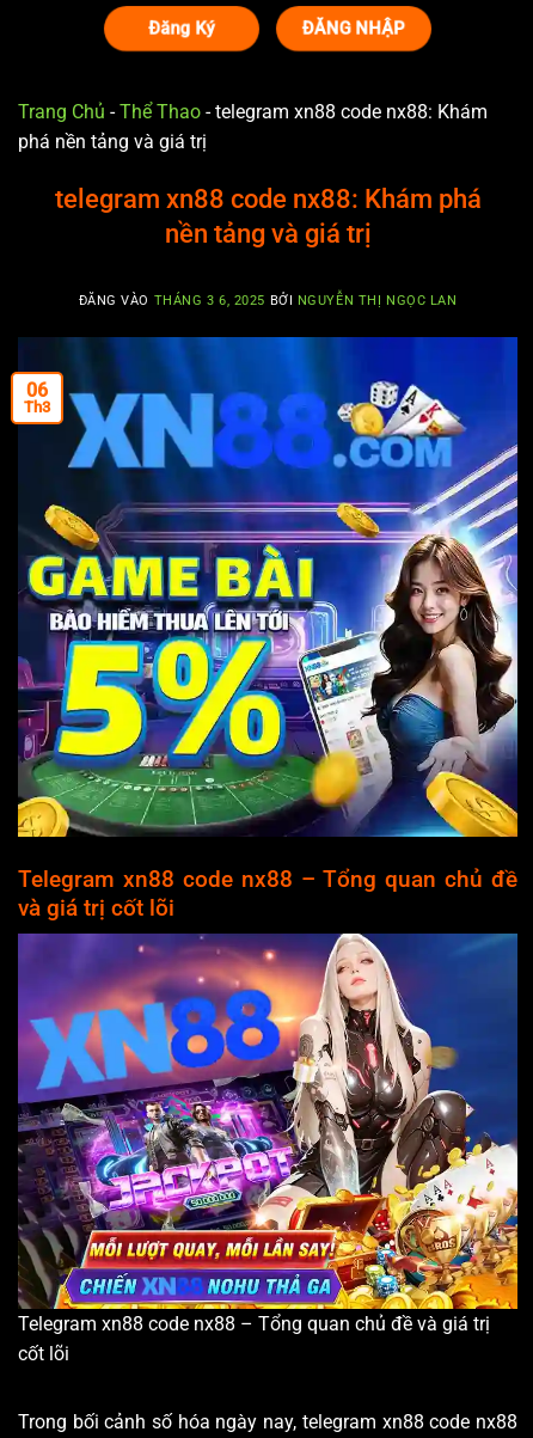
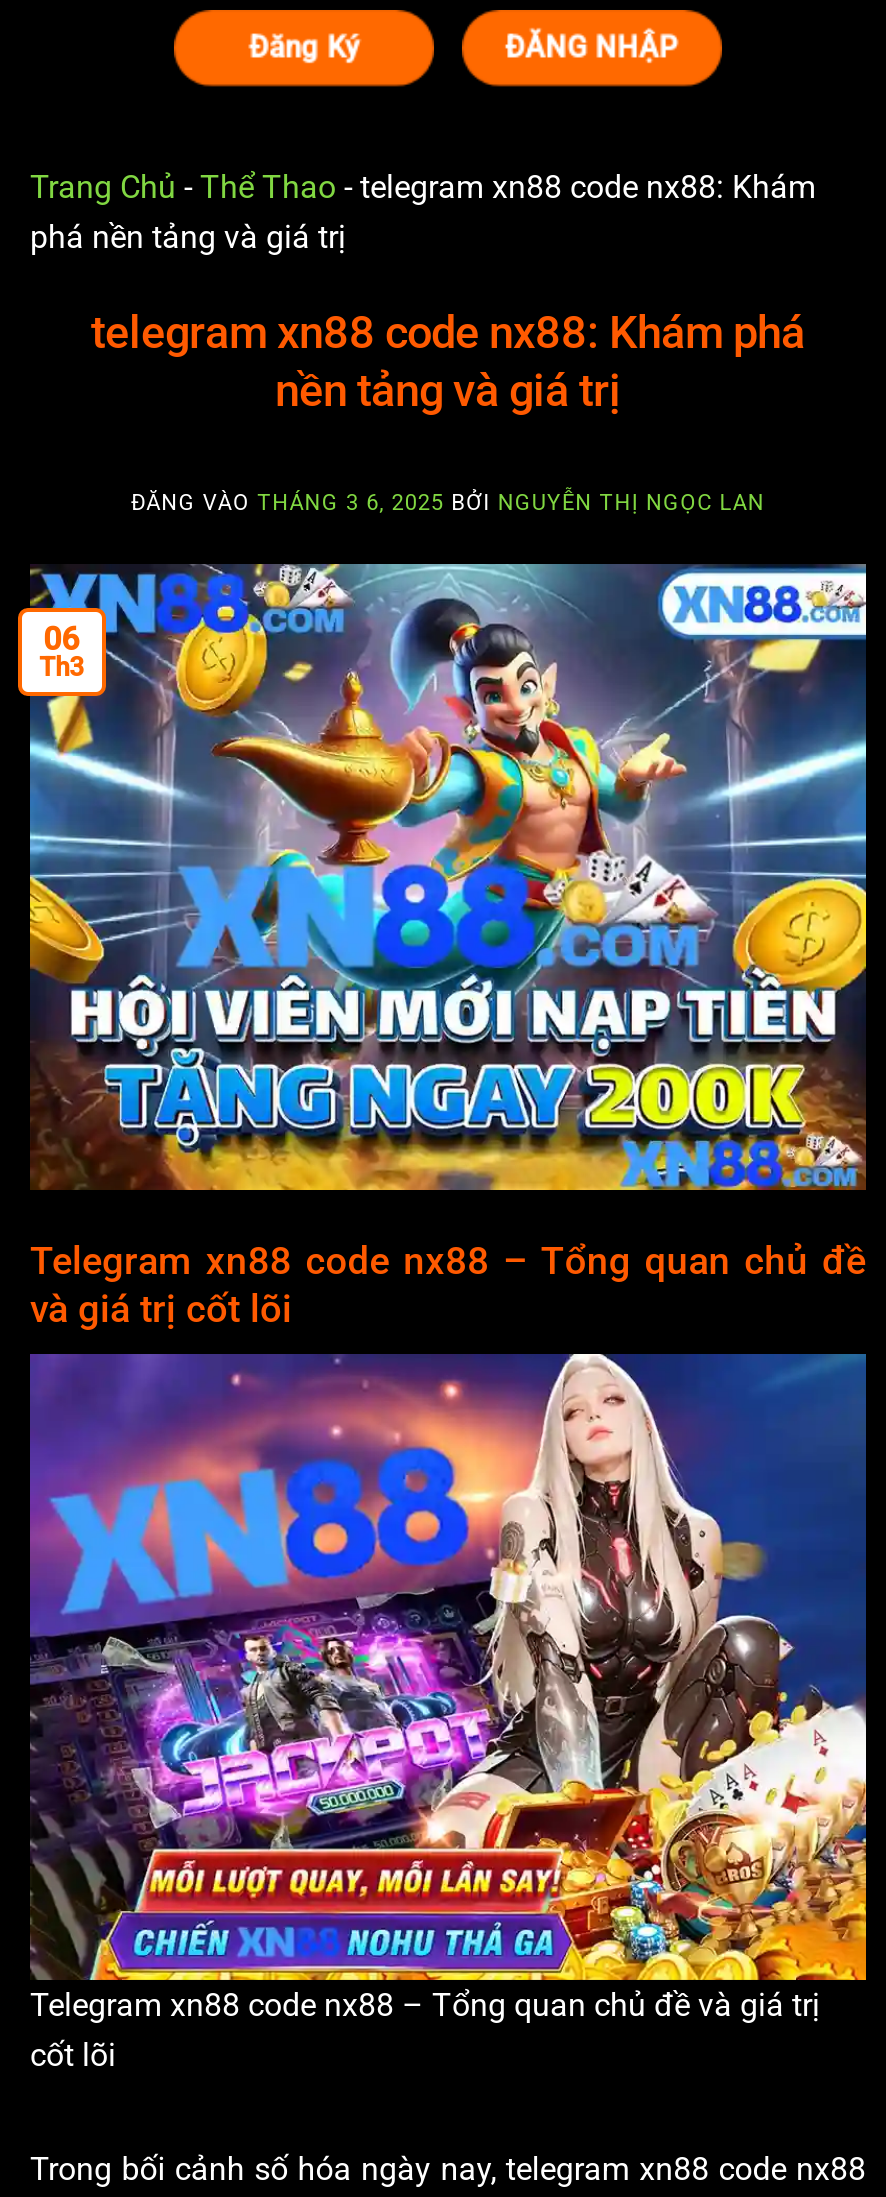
[17,336,519,838] [image] -> [28,562,868,1192] [image]

